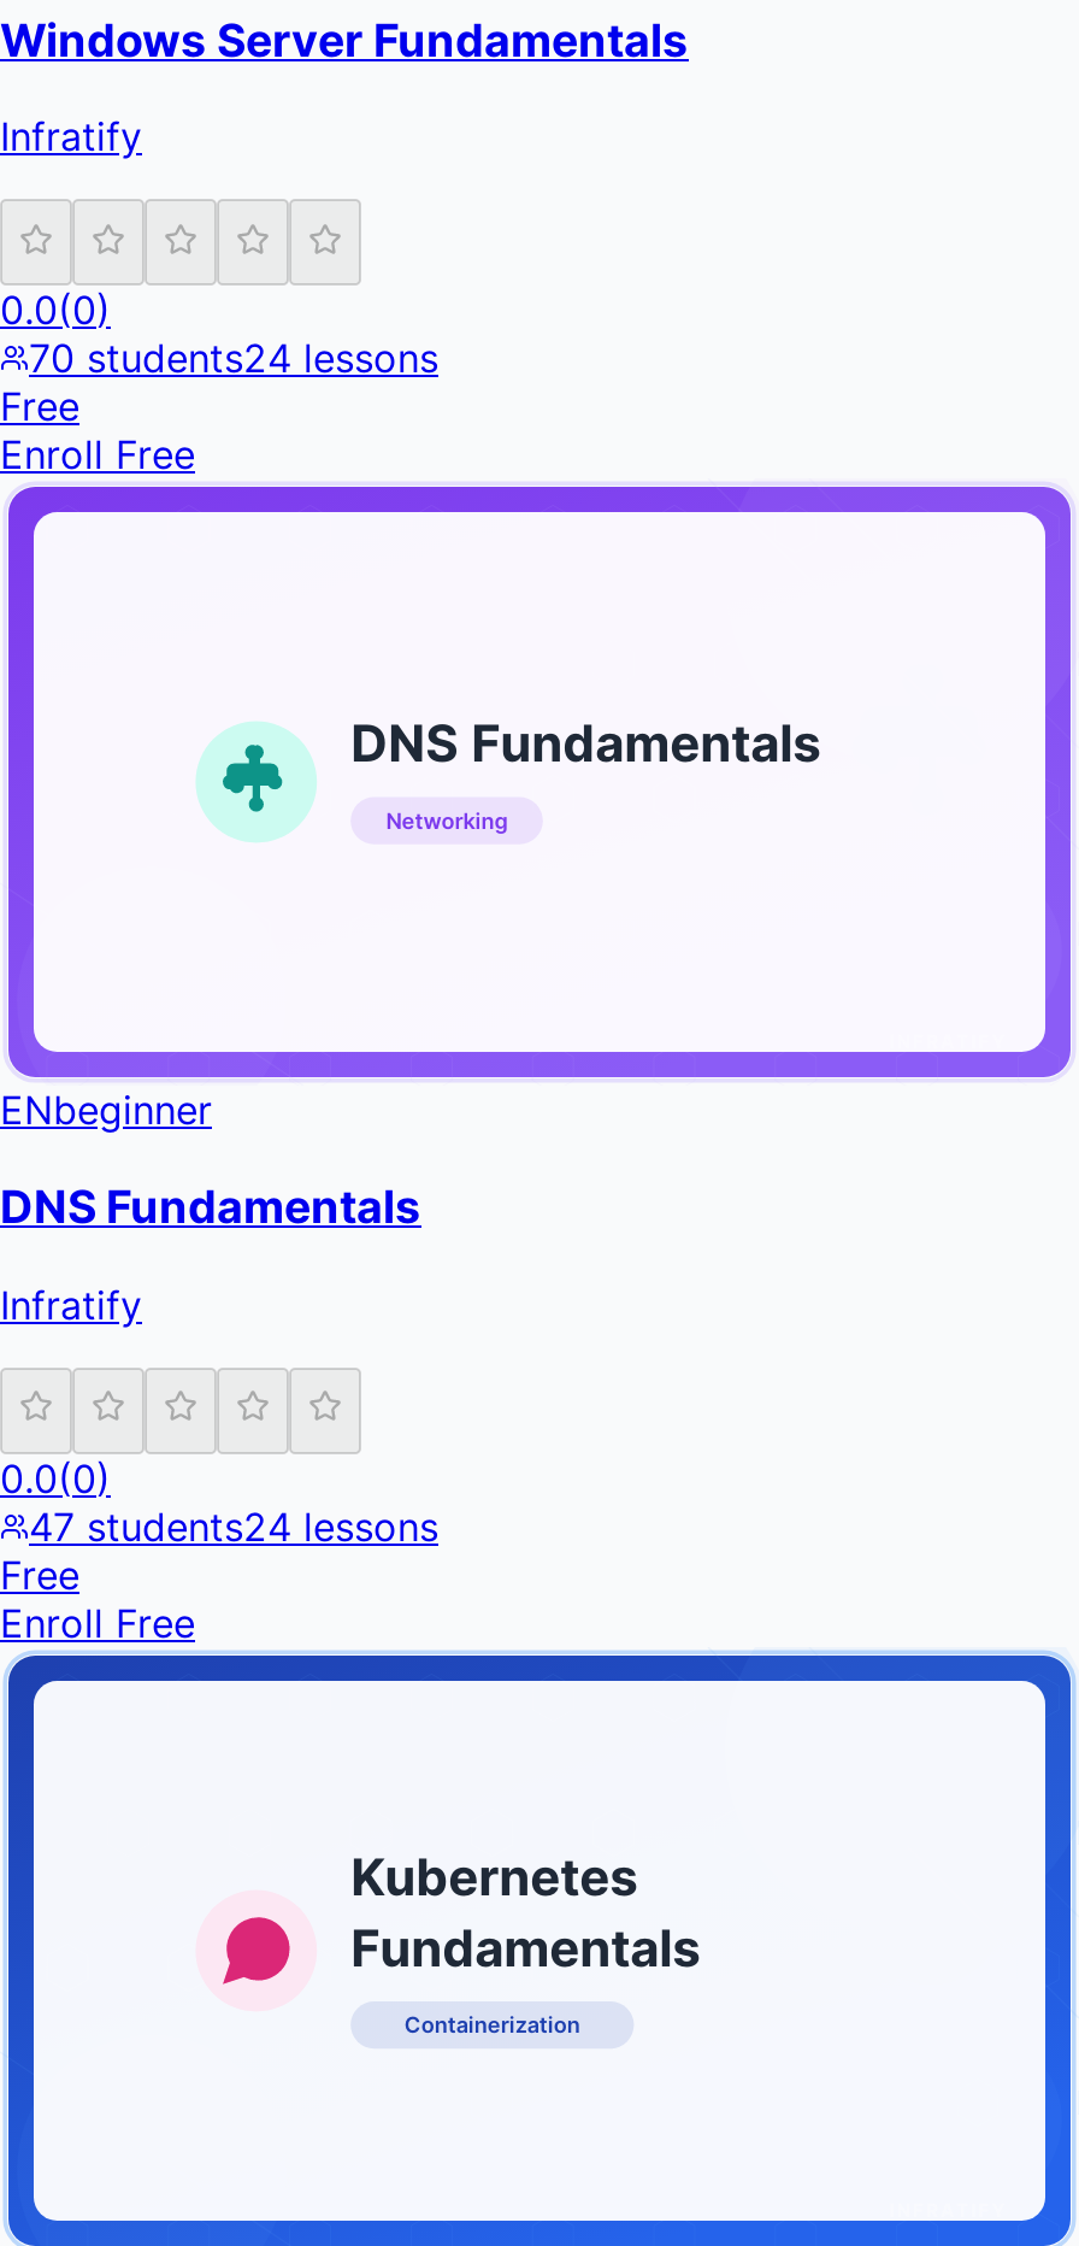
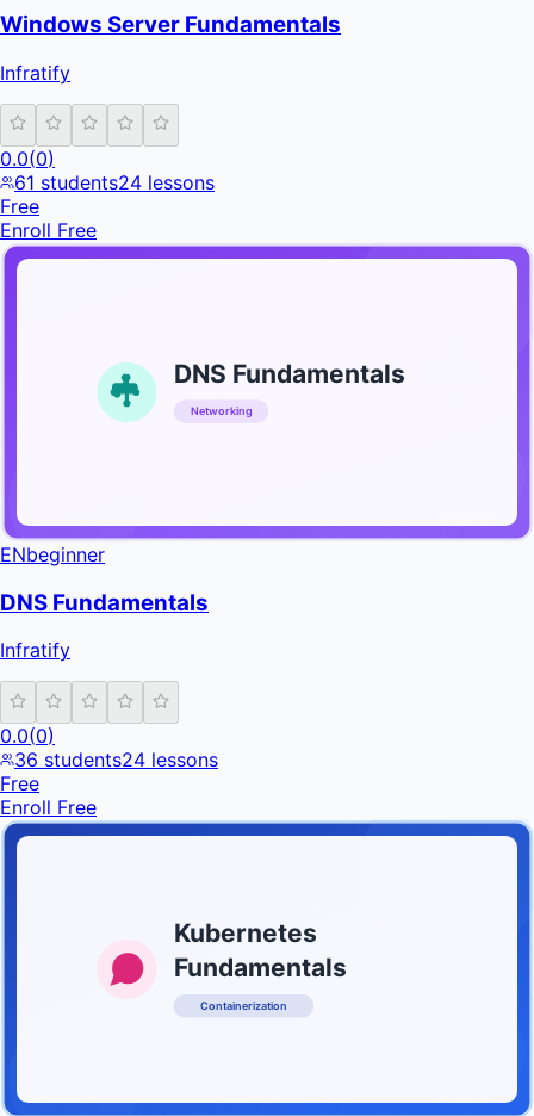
[29,335,438,383] 70 students24 lessons -> [14,170,215,194] 61 students24 lessons
[29,1502,438,1551] 47 students24 lessons -> [14,748,218,772] 36 students24 lessons

